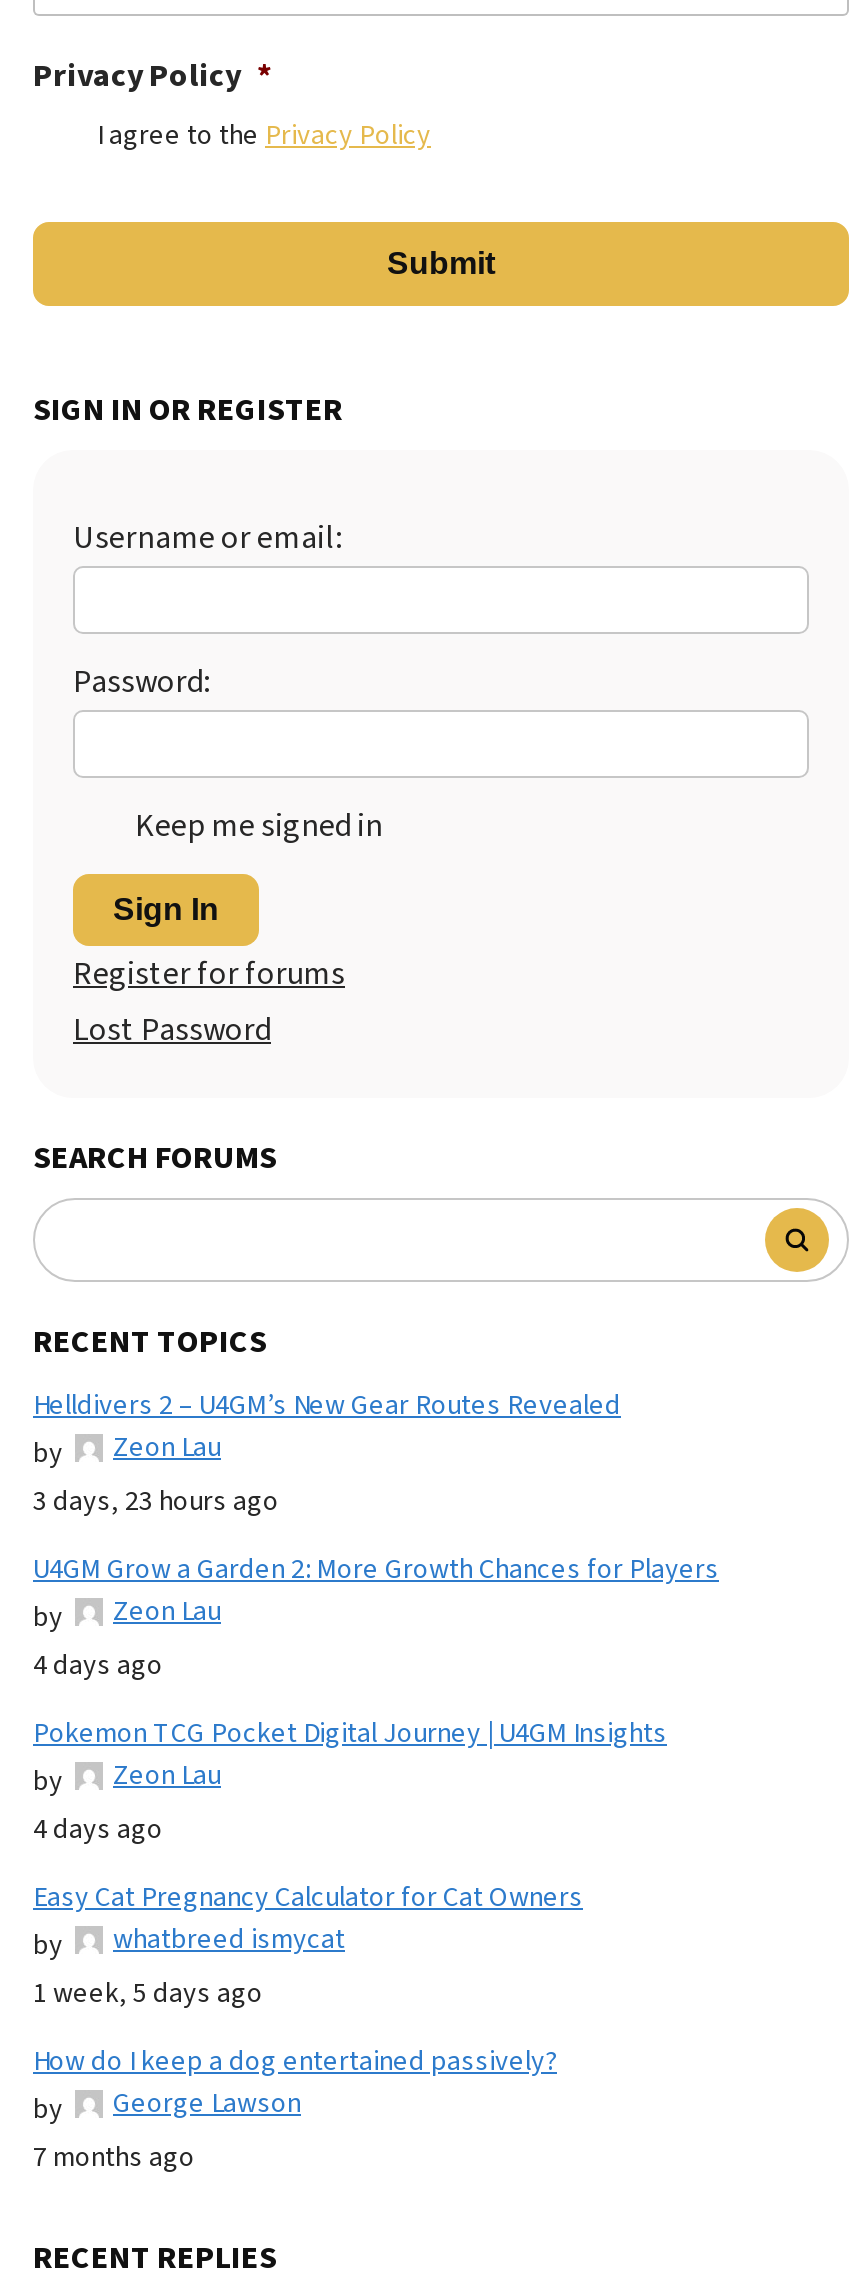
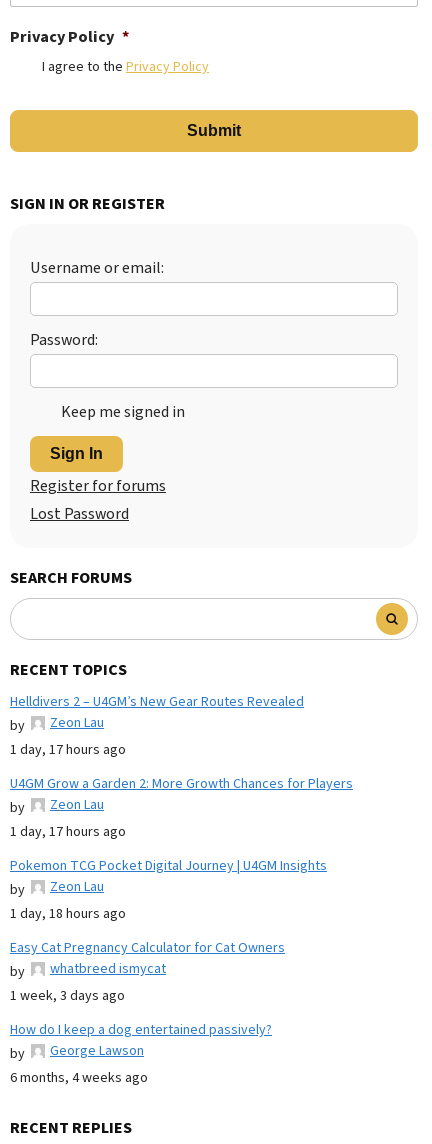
[33,1481,279,1521] 3 days, 23 hours ago -> [10,740,126,760] 1 day, 17 hours ago
[33,1645,163,1685] 4 days ago -> [10,822,126,842] 1 day, 17 hours ago
[33,1809,163,1849] 4 days ago -> [10,904,126,924] 1 day, 18 hours ago
[33,1973,263,2013] 1 week, 5 days ago -> [10,986,125,1006] 1 week, 3 days ago
[33,2137,195,2177] 7 months ago -> [10,1068,148,1088] 6 months, 4 weeks ago

